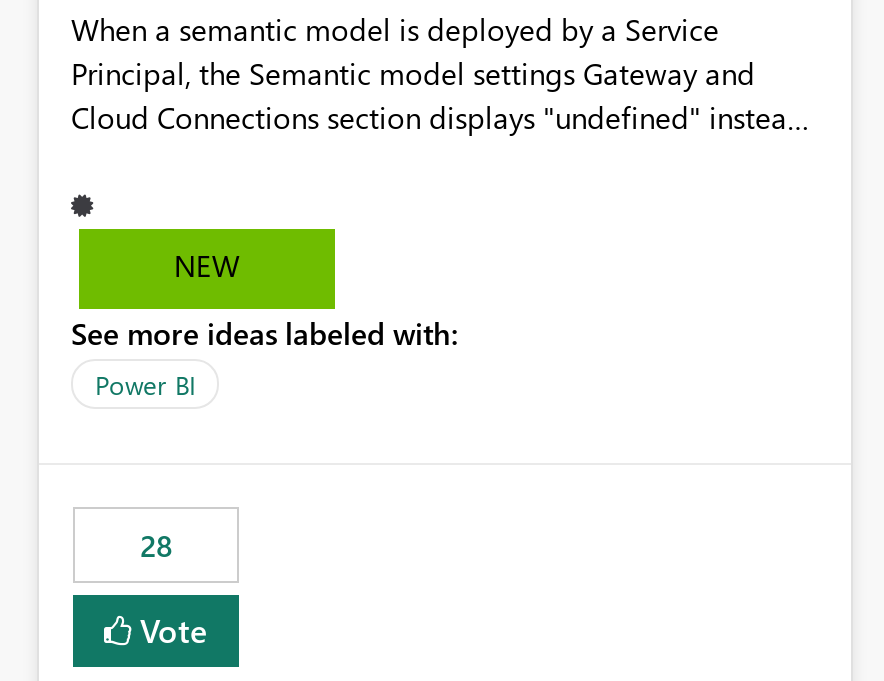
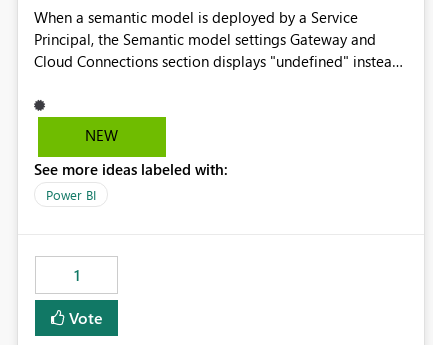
[140,526,172,566] 28 -> [73,265,79,285] 1

